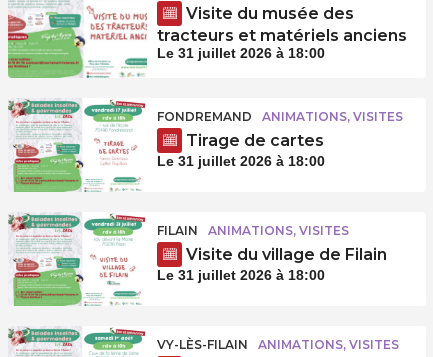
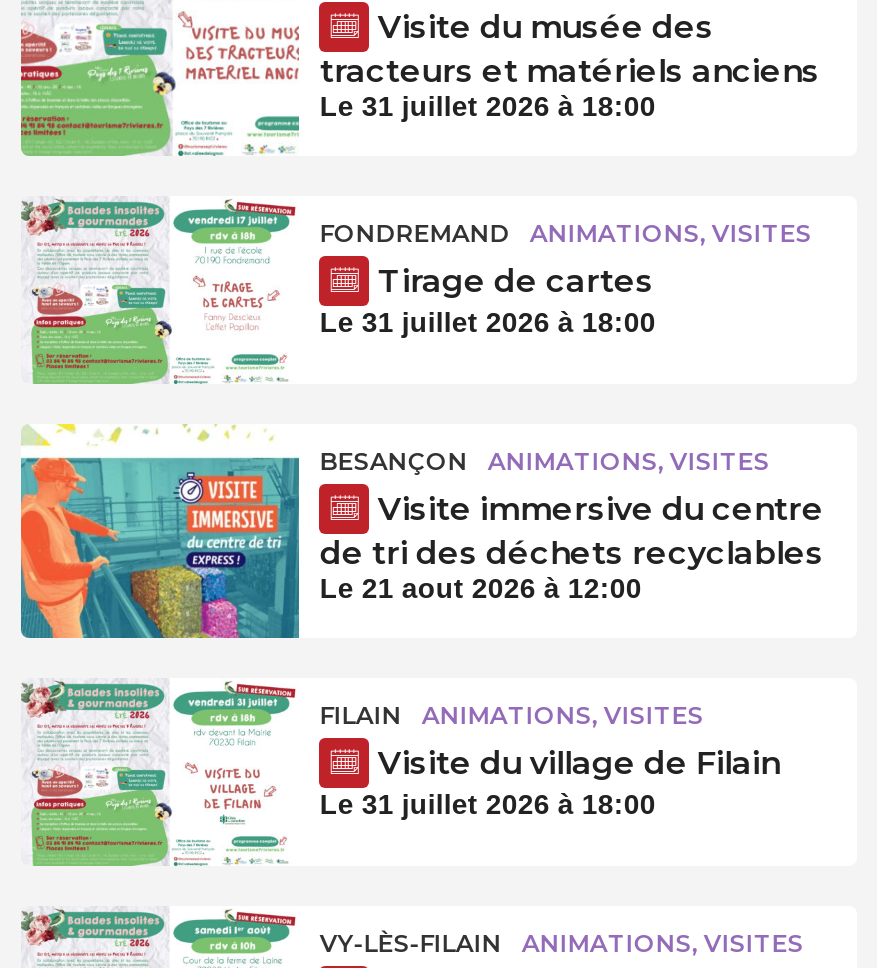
none -> [19,422,824,640] [image] | BESANÇON | ANIMATIONS, VISITES | Visite immersive du centre | de tri des déchets recyclables | Le 21 aout 2026 à 12:00

